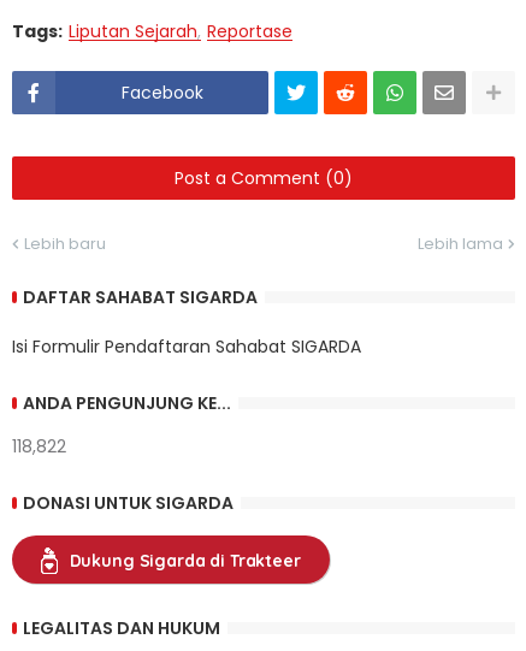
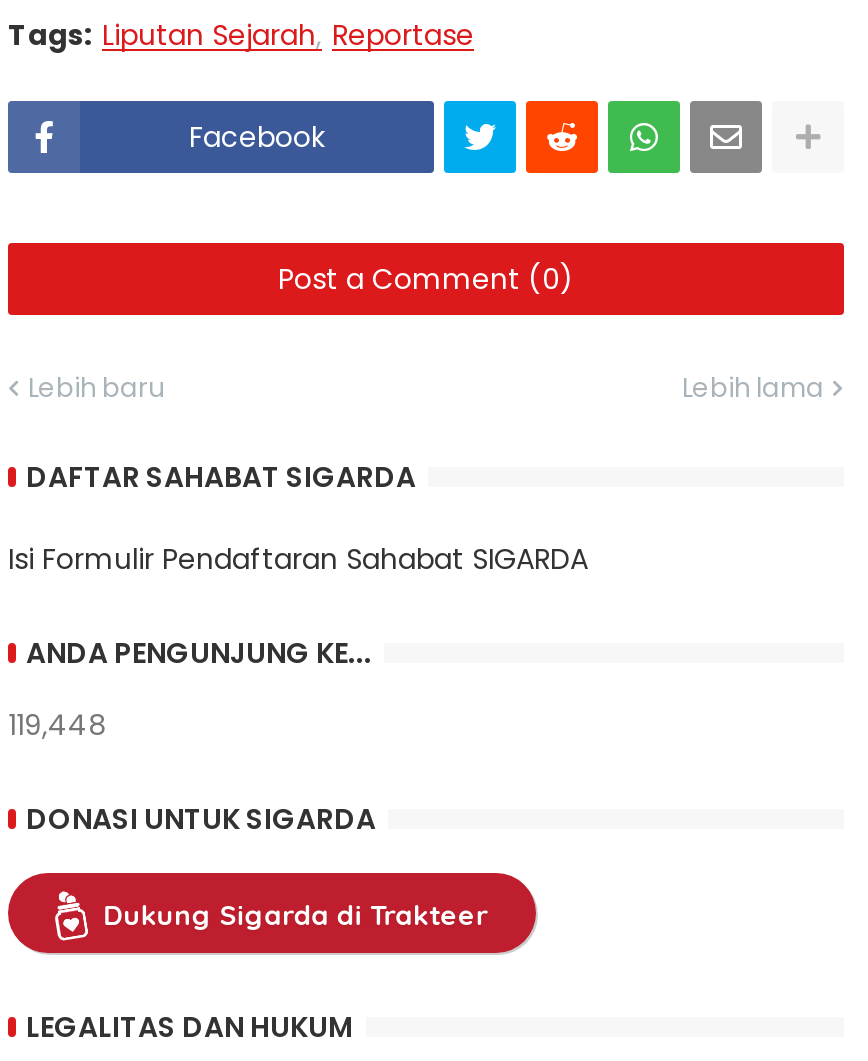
[12,435,66,459] 118,822 -> [8,705,106,745] 119,448

